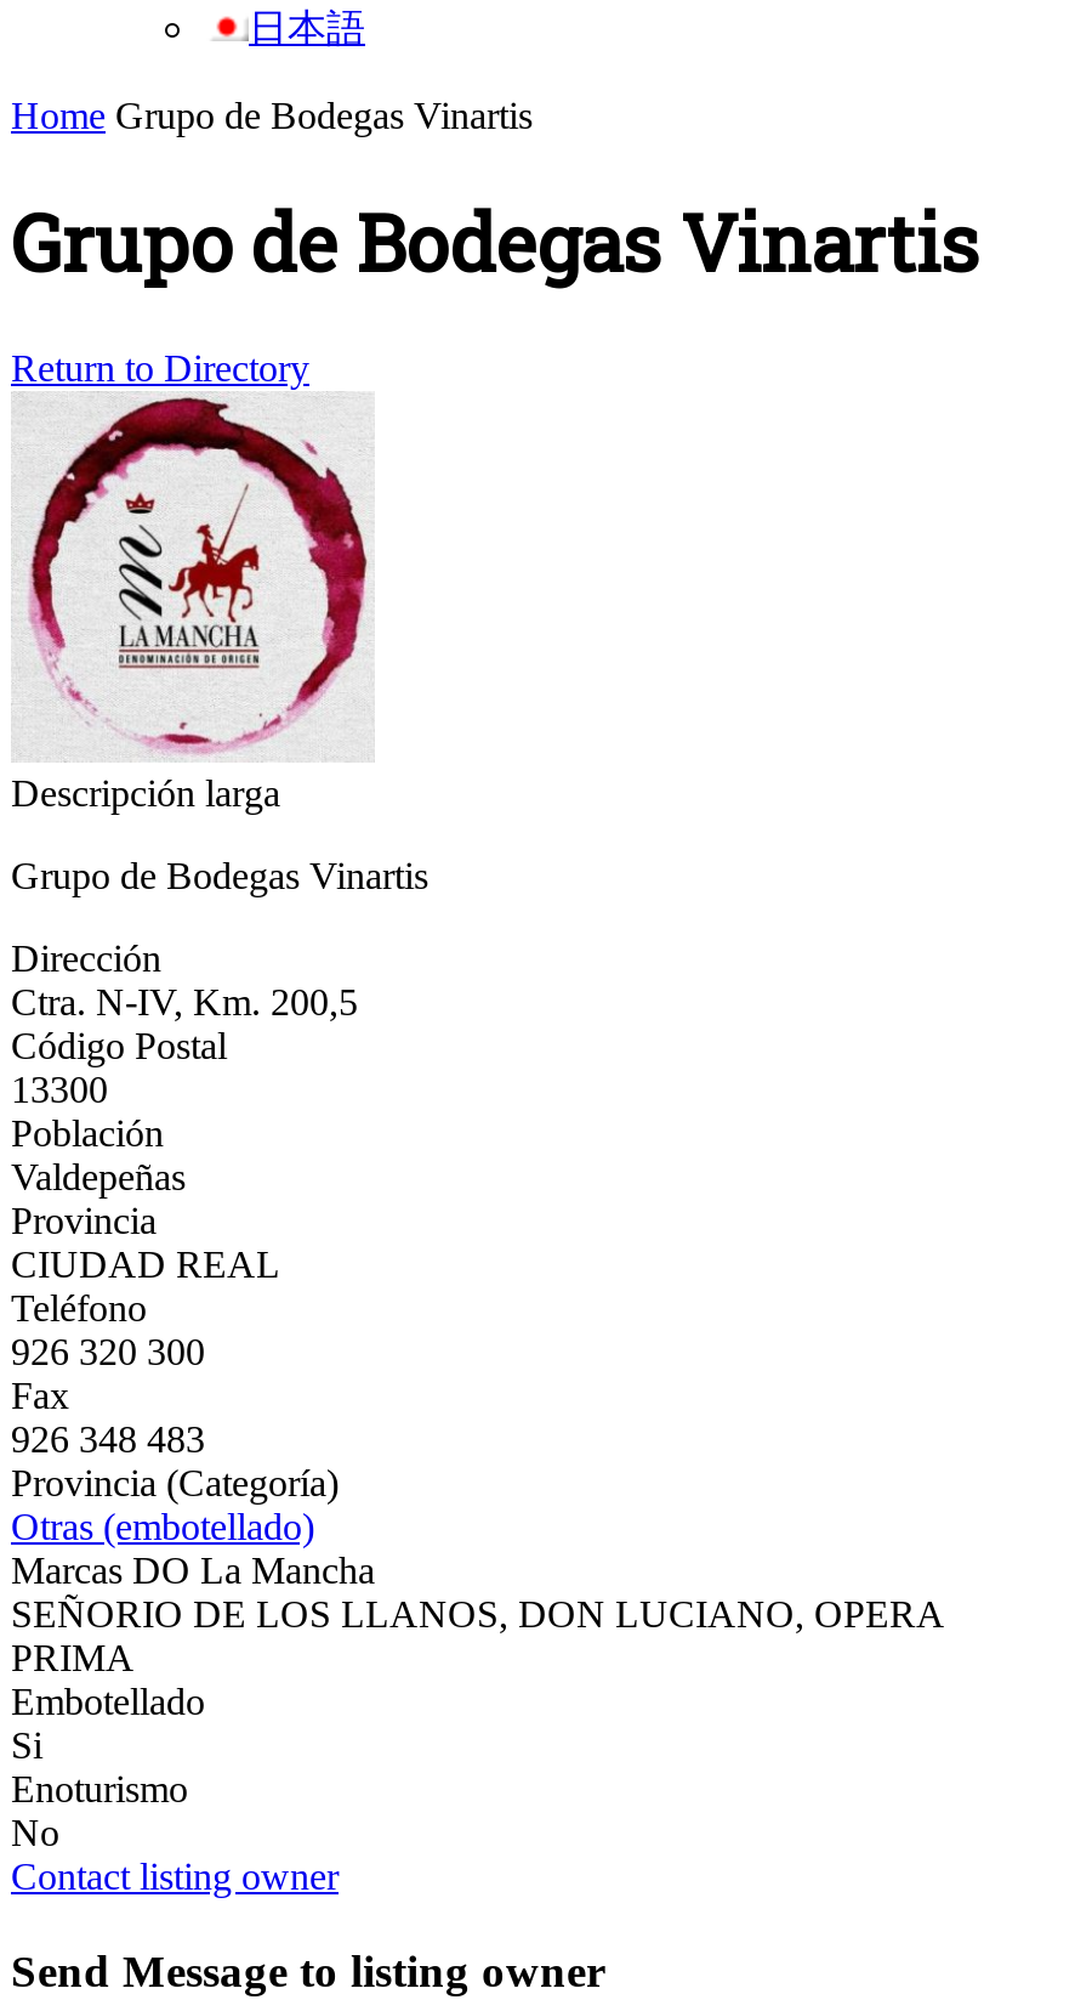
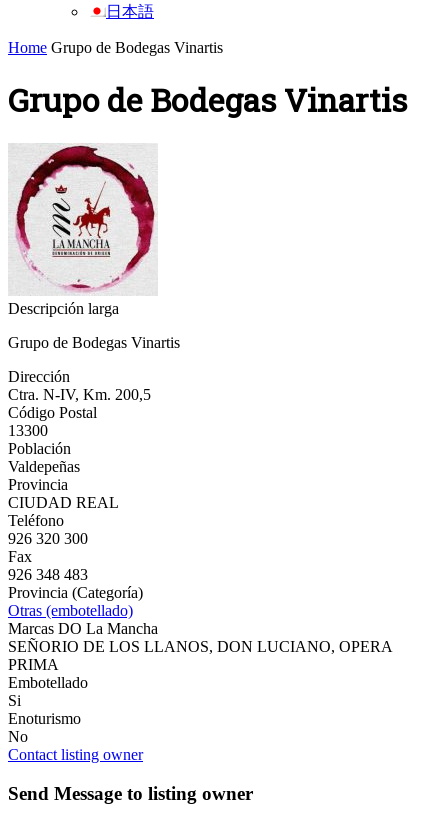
[11,347,309,388] Return to Directory -> none

